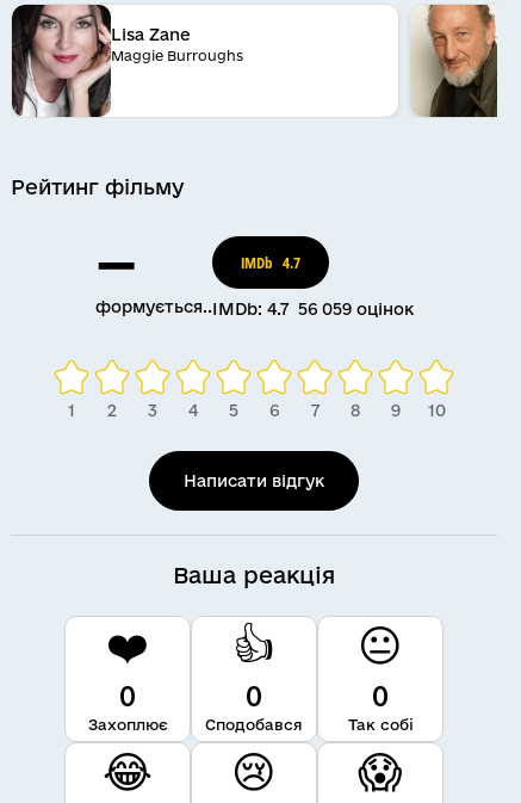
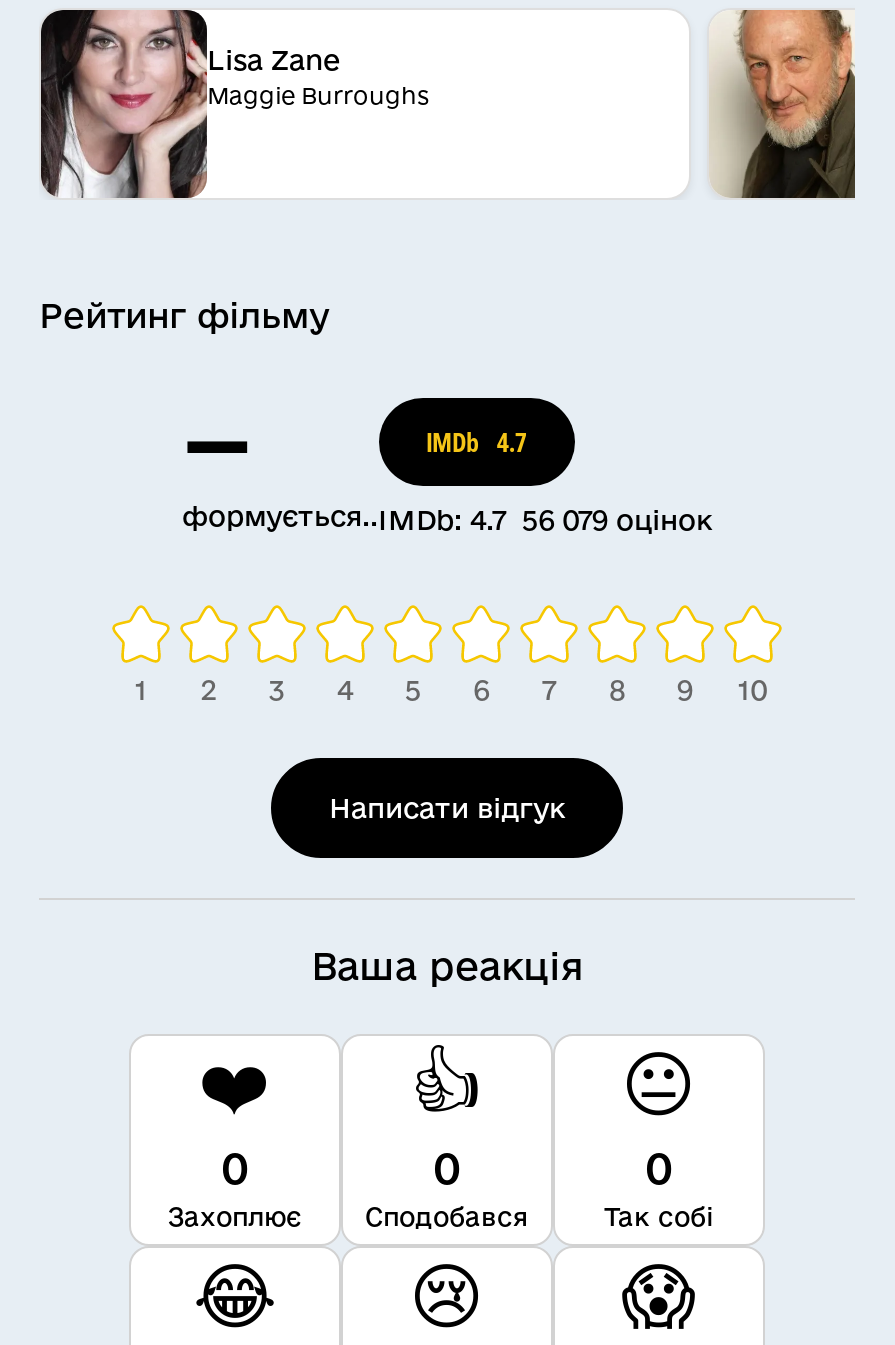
[95,297,413,319] формується.. IMDb: 4.7 56 059 оцінок -> [182,500,712,536] формується.. IMDb: 4.7 56 079 оцінок

